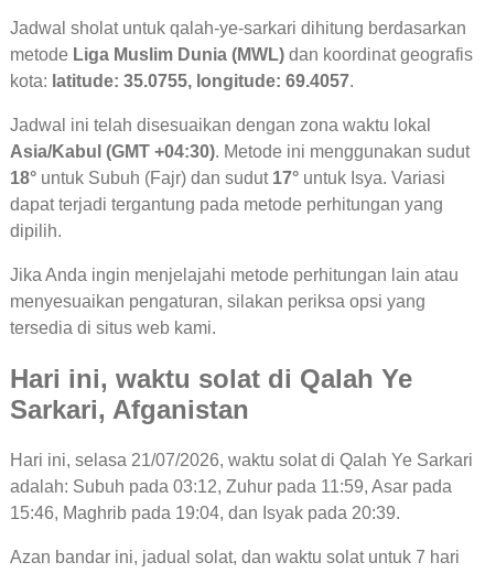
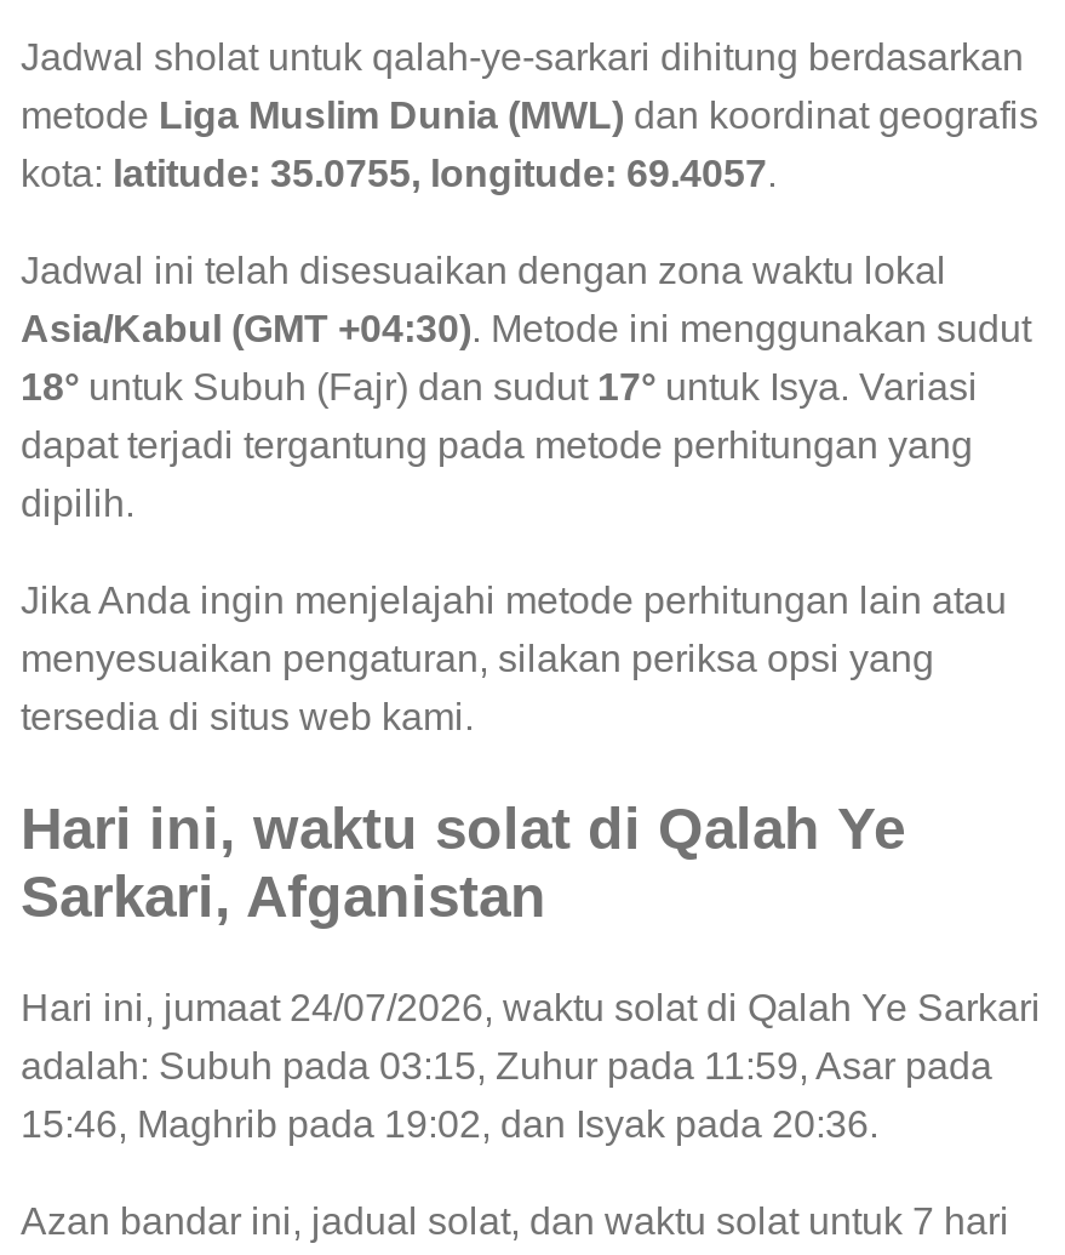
[10,451,473,470] Hari ini, selasa 21/07/2026, waktu solat di Qalah Ye Sarkari -> [21,988,1041,1029] Hari ini, jumaat 24/07/2026, waktu solat di Qalah Ye Sarkari
[10,477,452,496] adalah: Subuh pada 03:12, Zuhur pada 11:59, Asar pada -> [21,1046,992,1087] adalah: Subuh pada 03:15, Zuhur pada 11:59, Asar pada
[10,504,400,523] 15:46, Maghrib pada 19:04, dan Isyak pada 20:39. -> [21,1104,878,1145] 15:46, Maghrib pada 19:02, dan Isyak pada 20:36.

